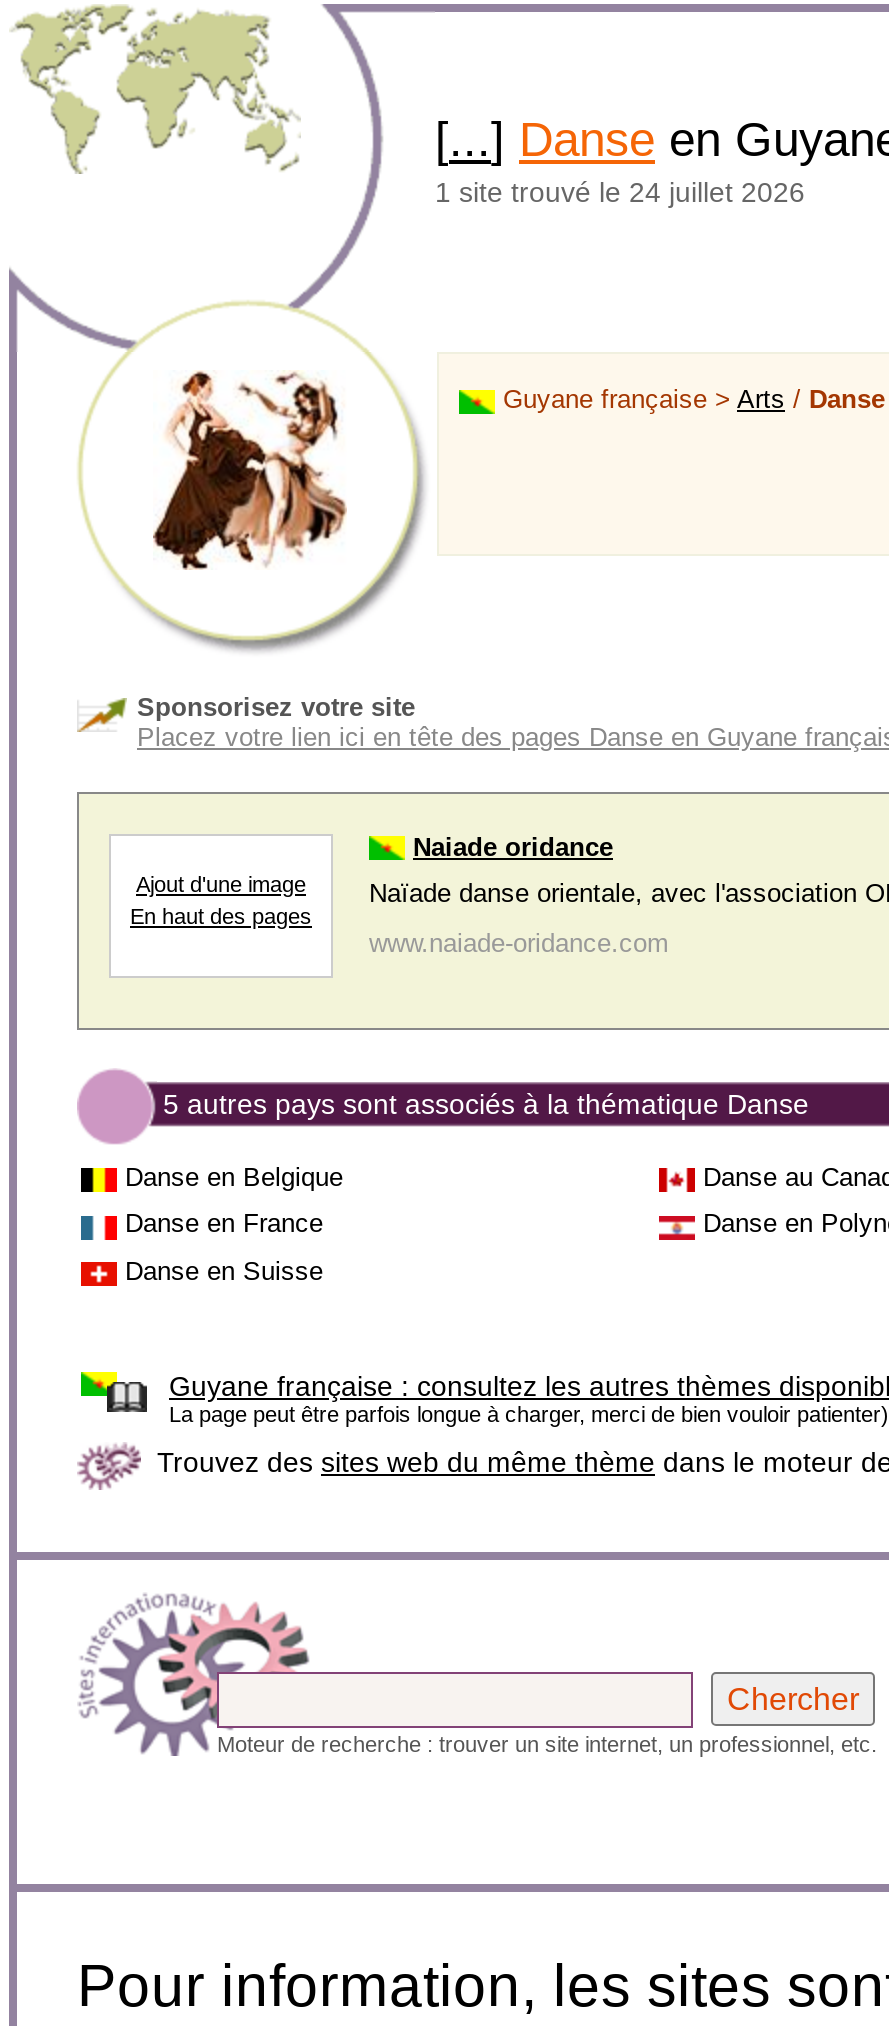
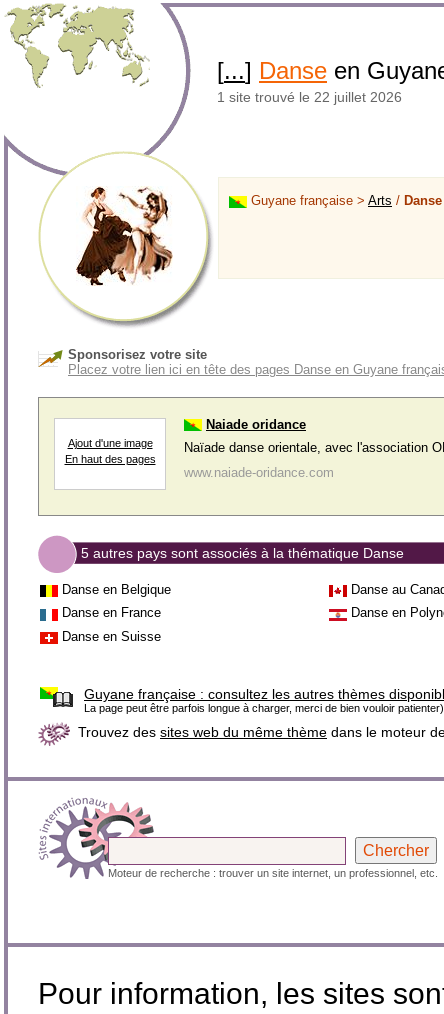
[435,176,805,208] 1 site trouvé le 24 juillet 2026 -> [217,89,402,105] 1 site trouvé le 22 juillet 2026

